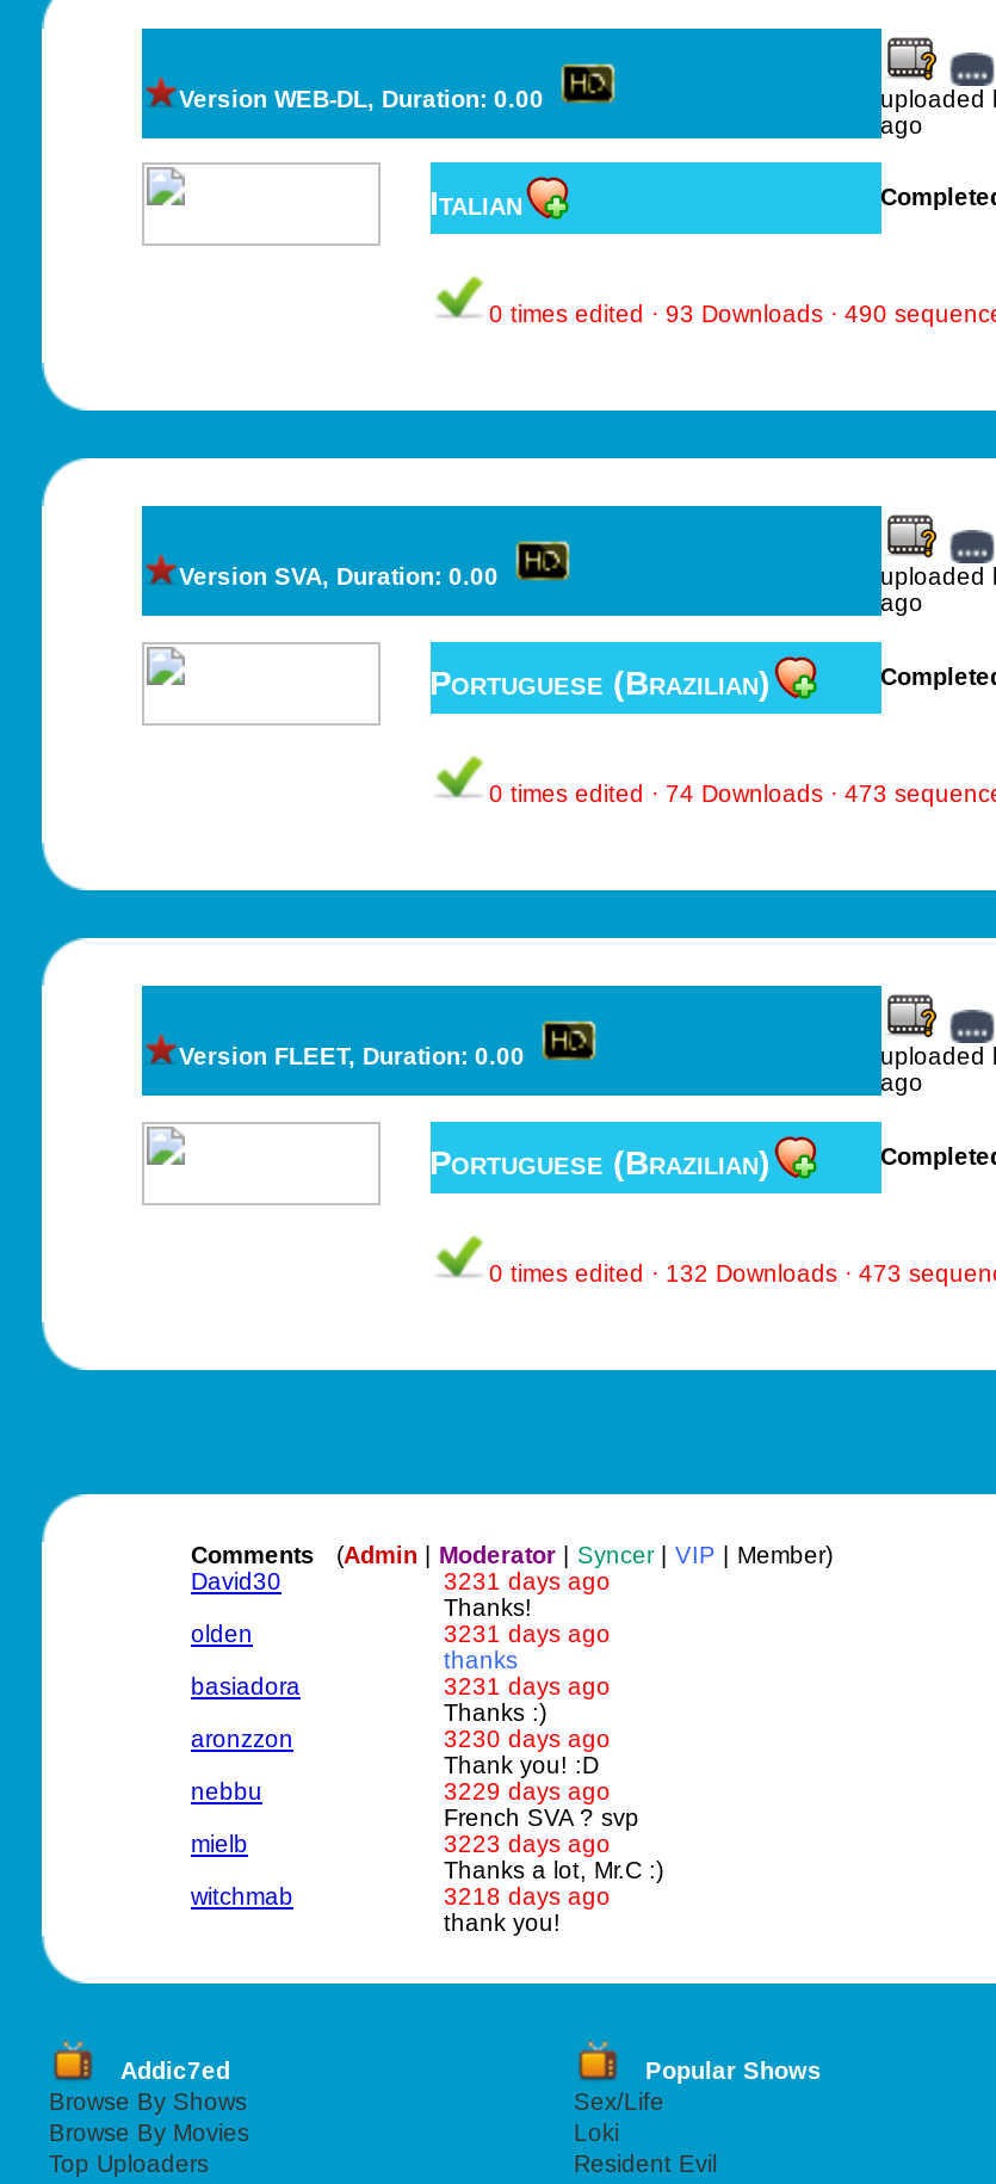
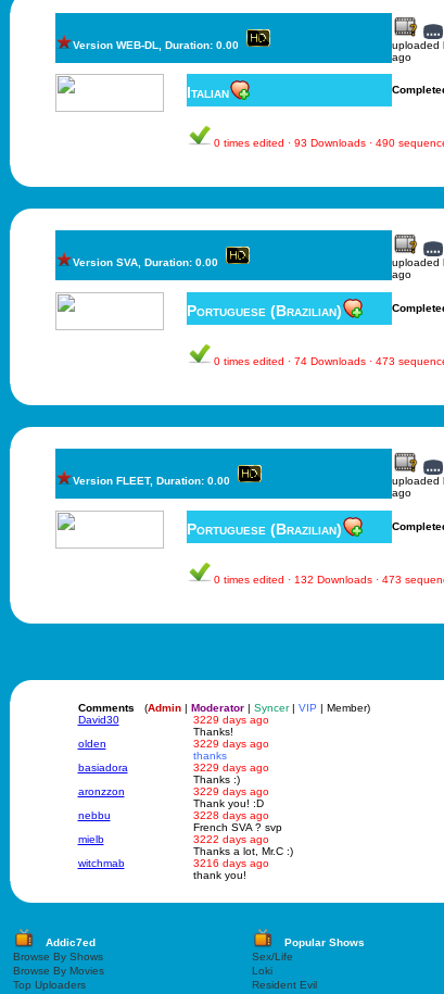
[444,1568,611,1594] 3231 days ago -> [193,714,269,726] 3229 days ago
[444,1621,611,1647] 3231 days ago -> [193,738,269,750] 3229 days ago
[444,1673,611,1699] 3231 days ago -> [193,762,269,773] 3229 days ago
[444,1726,611,1752] 3230 days ago -> [193,785,269,797] 3229 days ago
[444,1778,611,1804] 3229 days ago -> [193,809,269,821] 3228 days ago
[444,1831,611,1857] 3223 days ago -> [193,833,269,845] 3222 days ago
[444,1883,611,1910] 3218 days ago -> [193,857,269,869] 3216 days ago

